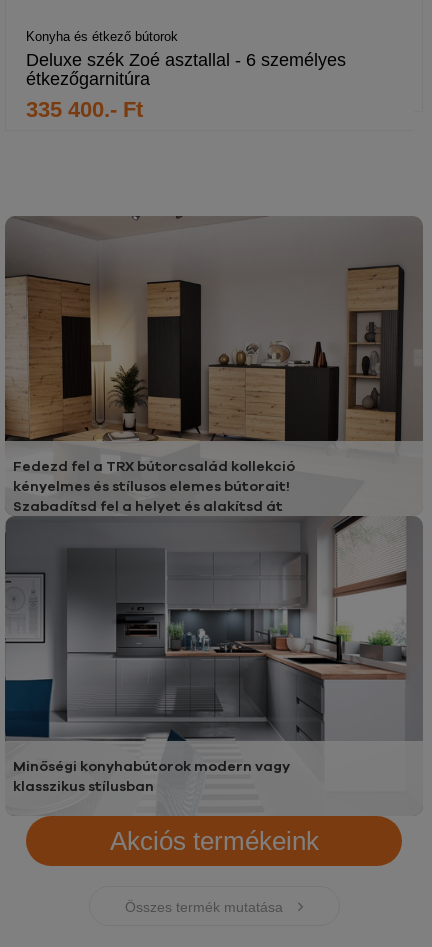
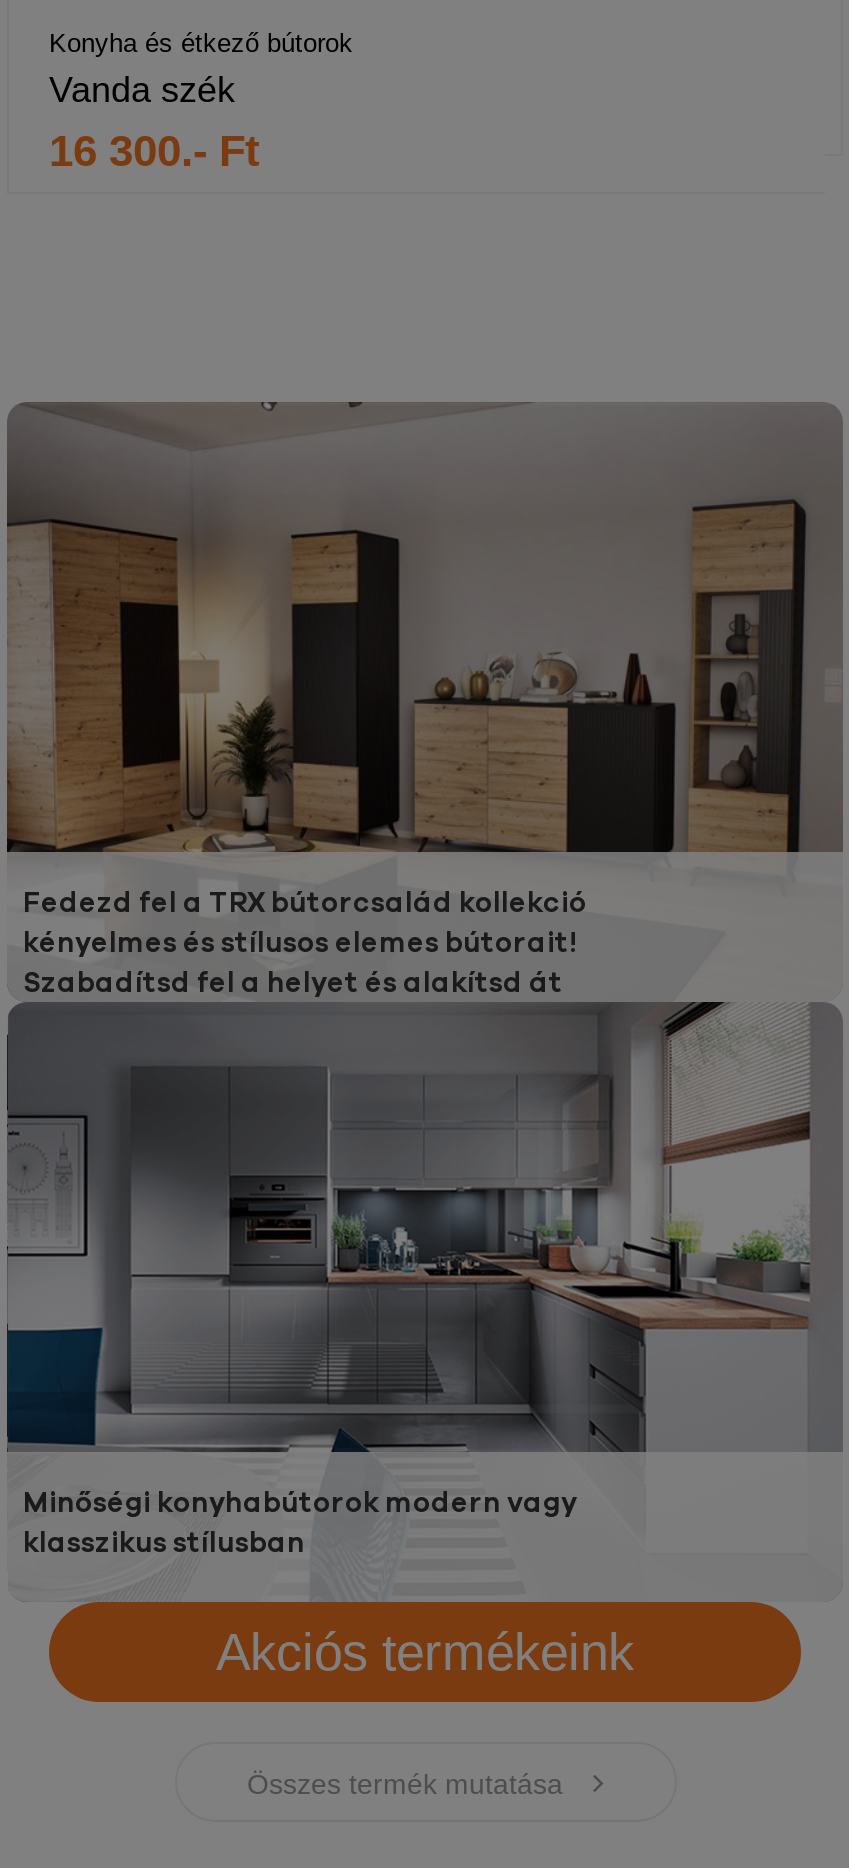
[26,50,346,122] Deluxe szék Zoé asztallal - 6 személyes | étkezőgarnitúra | 335 400.- Ft -> [49,70,259,176] Vanda szék | 16 300.- Ft

